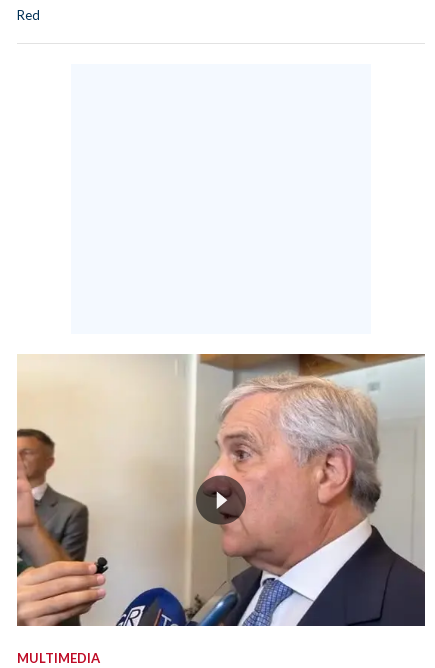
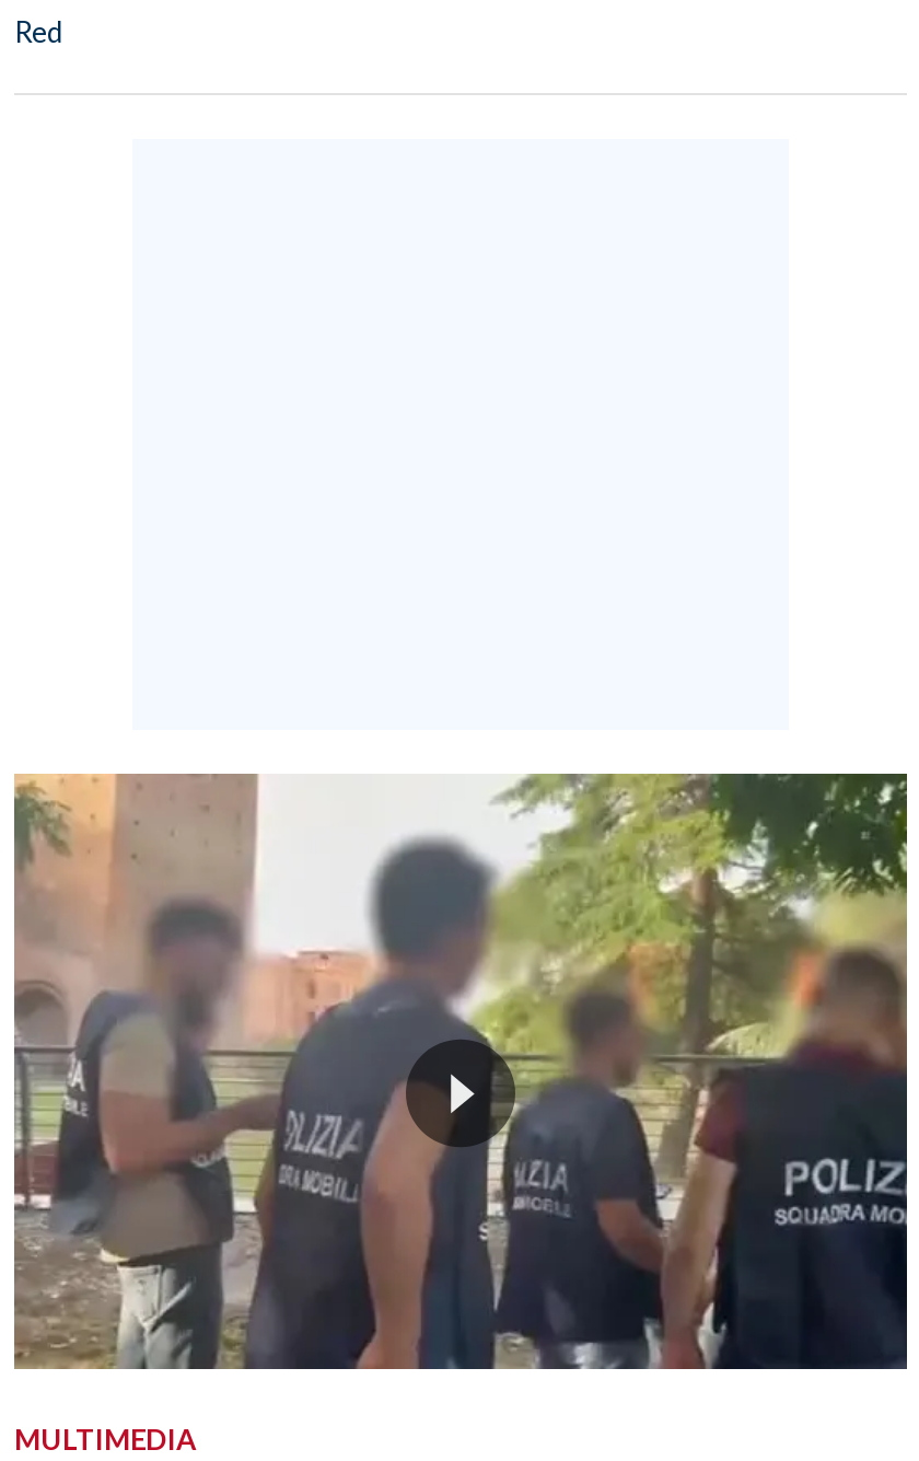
[16,353,425,627] [image] -> [12,772,909,1371] [image]

